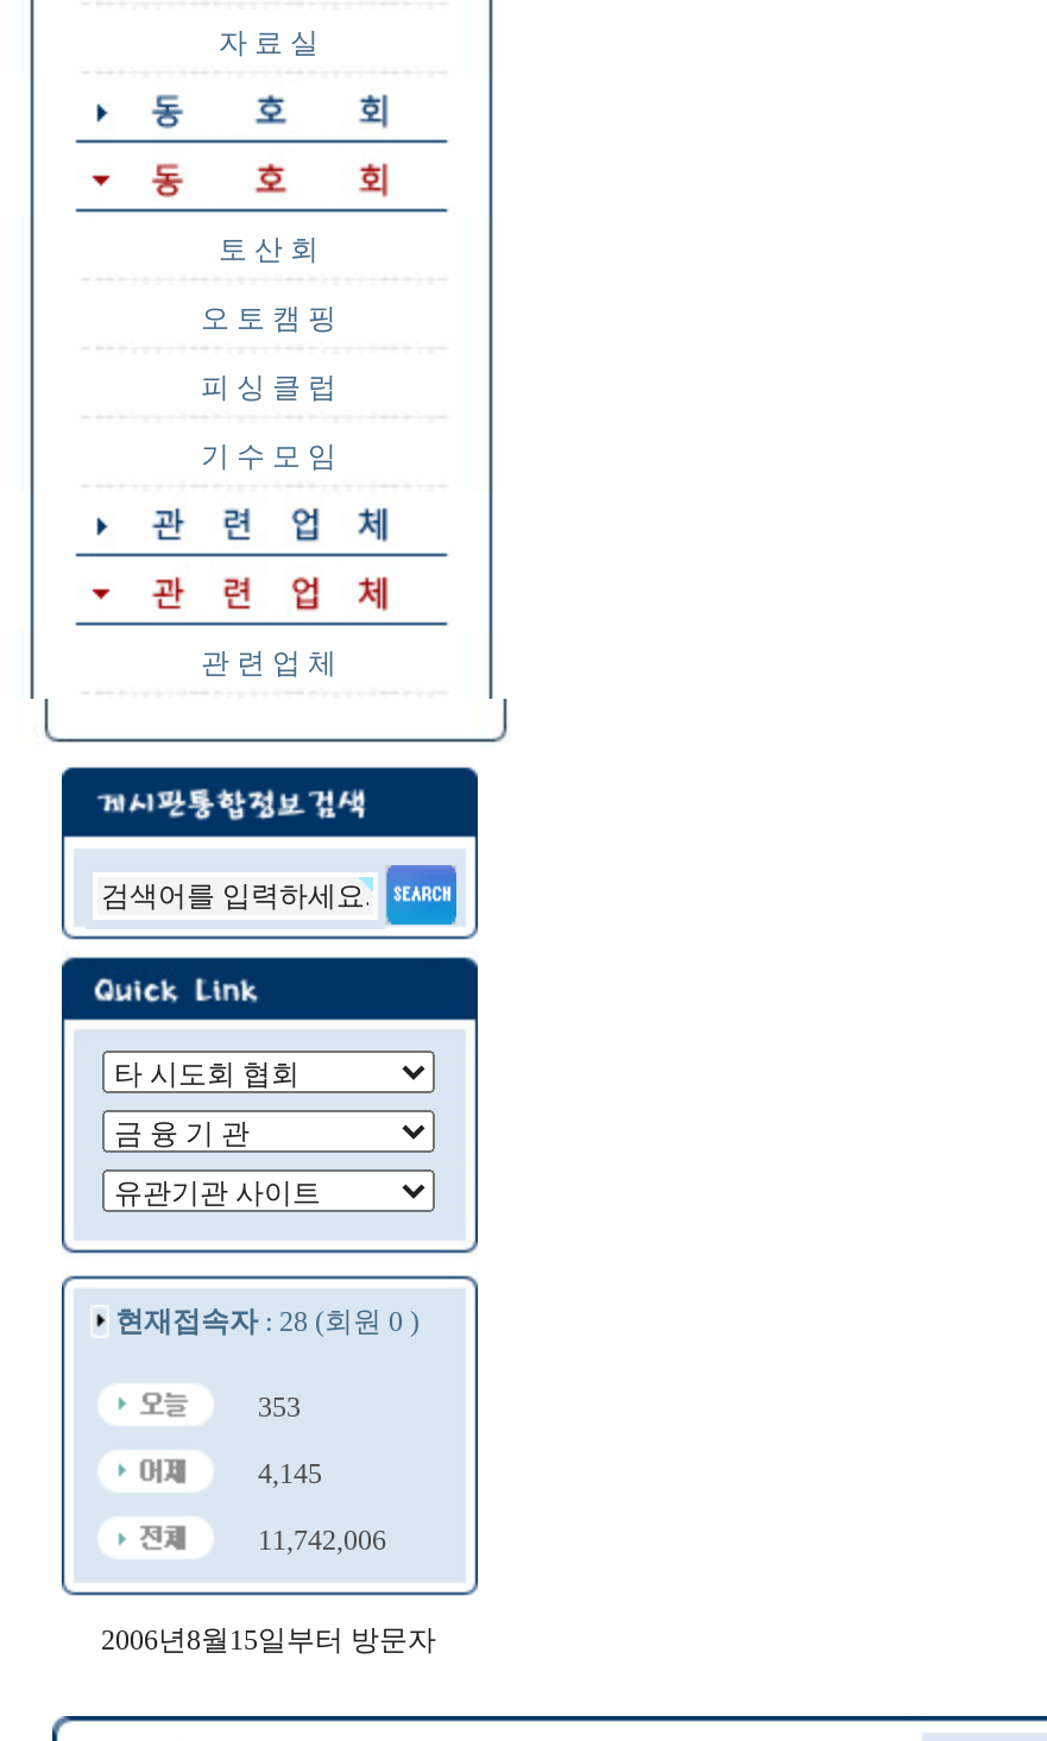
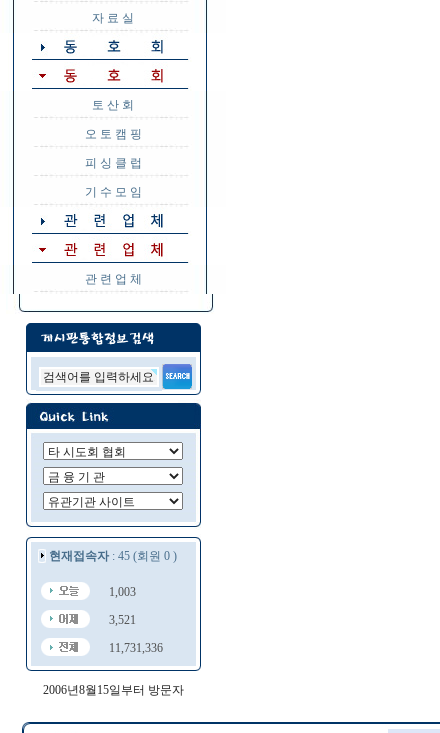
[115,1305,420,1338] 현재접속자: 28 (회원 0 ) -> [48,549,176,563] 현재접속자: 45 (회원 0 )
[258,1390,301,1424] 353 -> [108,585,135,599] 1,003
[258,1457,322,1490] 4,145 -> [108,613,135,627] 3,521
[258,1524,386,1557] 11,742,006 -> [108,641,162,655] 11,731,336

